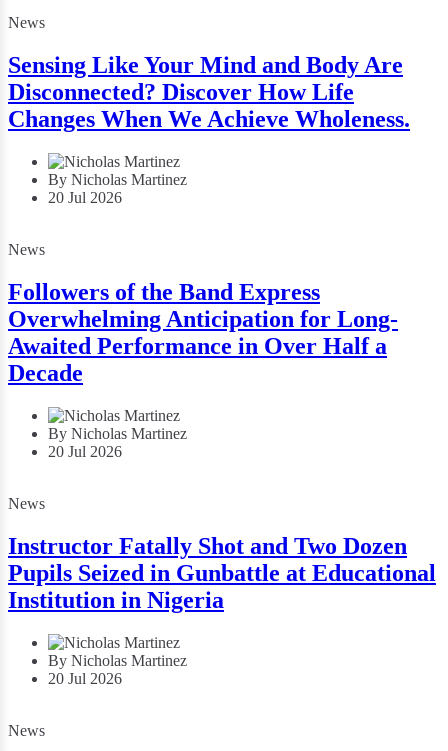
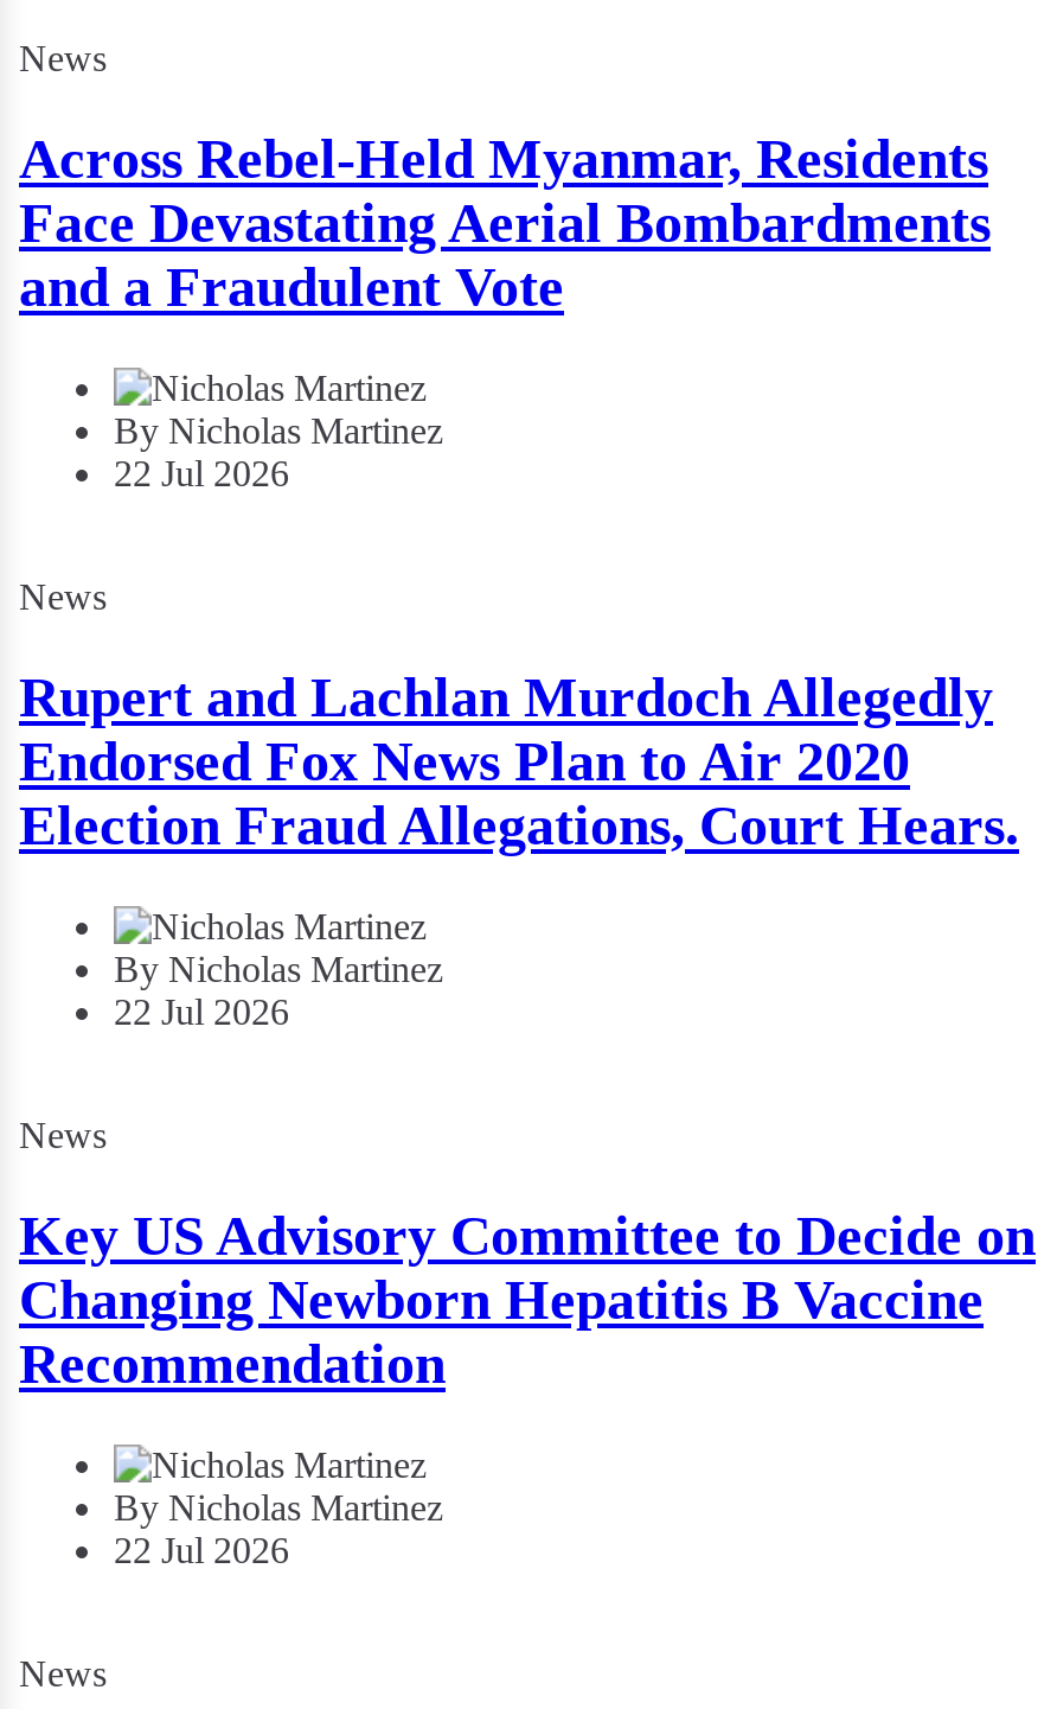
[8,52,410,132] Sensing Like Your Mind and Body Are | Disconnected? Discover How Life | Changes When We Achieve Wholeness. -> [19,129,991,319] Across Rebel-Held Myanmar, Residents | Face Devastating Aerial Bombardments | and a Fraudulent Vote
[48,189,122,206] 20 Jul 2026 -> [114,454,289,494] 22 Jul 2026
[8,279,398,386] Followers of the Band Express | Overwhelming Anticipation for Long- | Awaited Performance in Over Half a | Decade -> [19,667,1019,857] Rupert and Lachlan Murdoch Allegedly | Endorsed Fox News Plan to Air 2020 | Election Fraud Allegations, Court Hears.
[48,443,122,460] 20 Jul 2026 -> [114,992,289,1032] 22 Jul 2026
[8,533,436,613] Instructor Fatally Shot and Two Dozen | Pupils Seized in Gunbattle at Educational | Institution in Nigeria -> [19,1205,1036,1395] Key US Advisory Committee to Decide on | Changing Newborn Hepatitis B Vaccine | Recommendation
[48,670,122,687] 20 Jul 2026 -> [114,1530,289,1570] 22 Jul 2026

